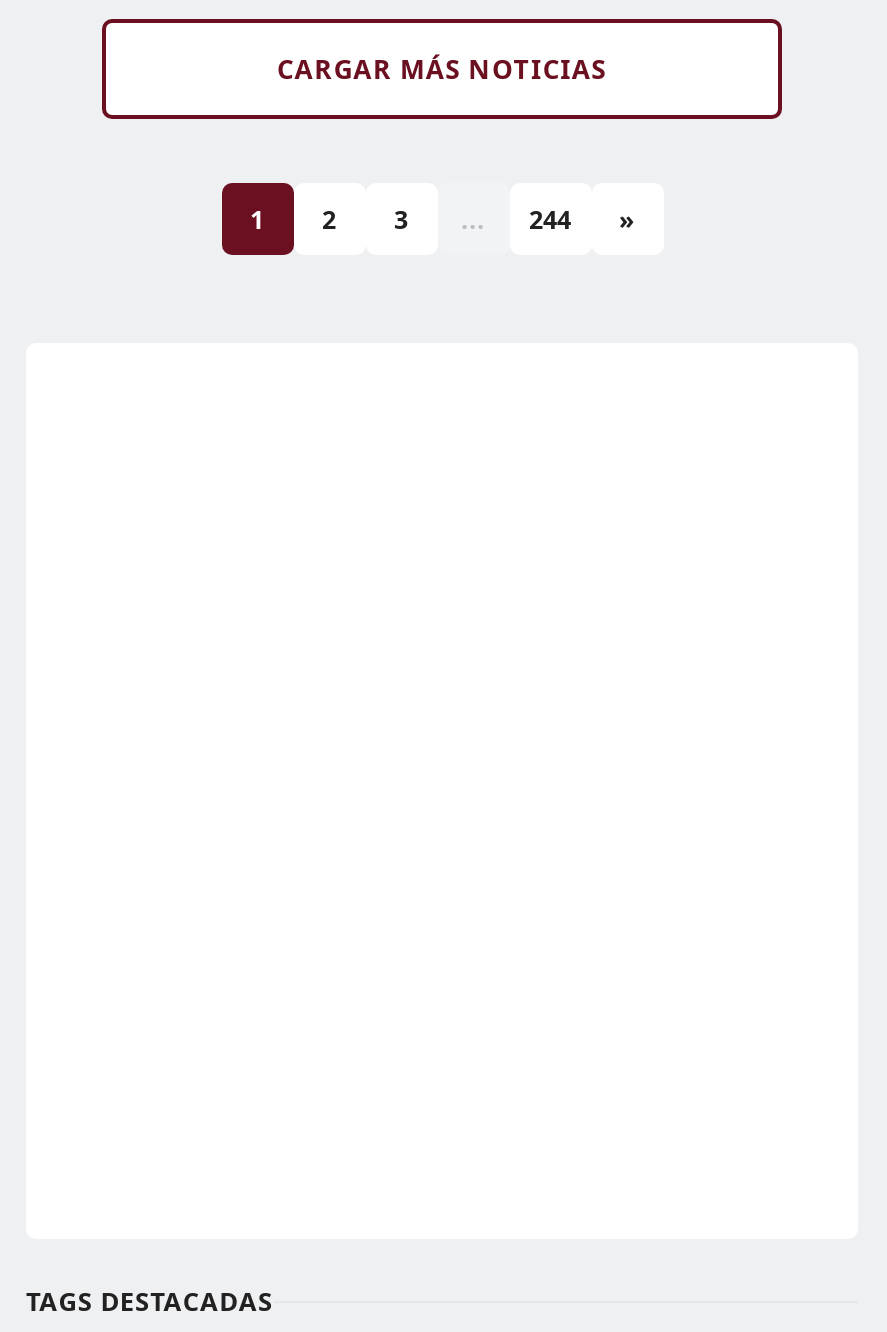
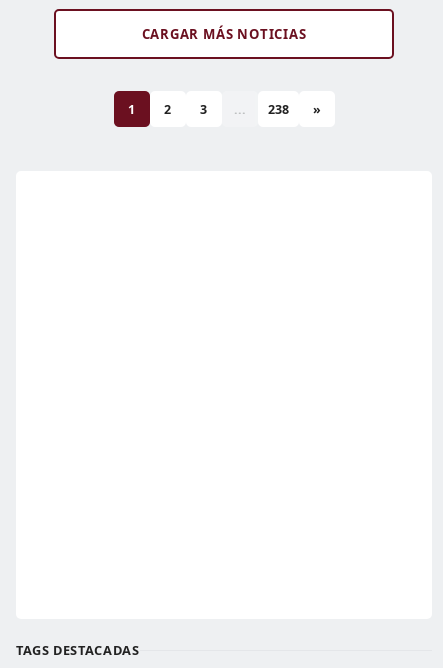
[529,202,571,236] 244 -> [267,100,288,117] 238

